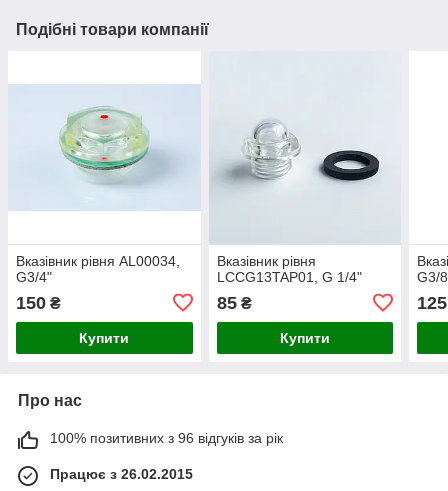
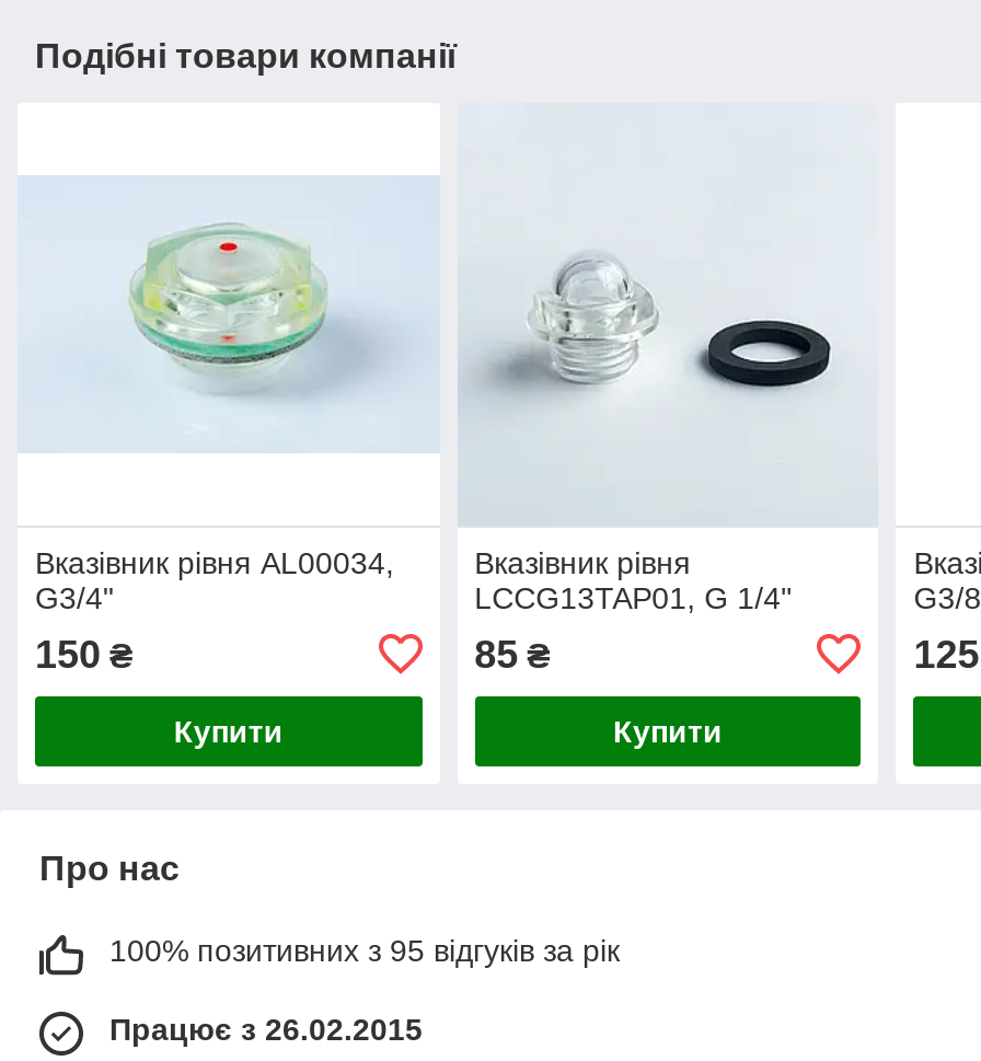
[50,430,283,446] 100% позитивних з 96 відгуків за рік -> [109,932,620,967] 100% позитивних з 95 відгуків за рік

